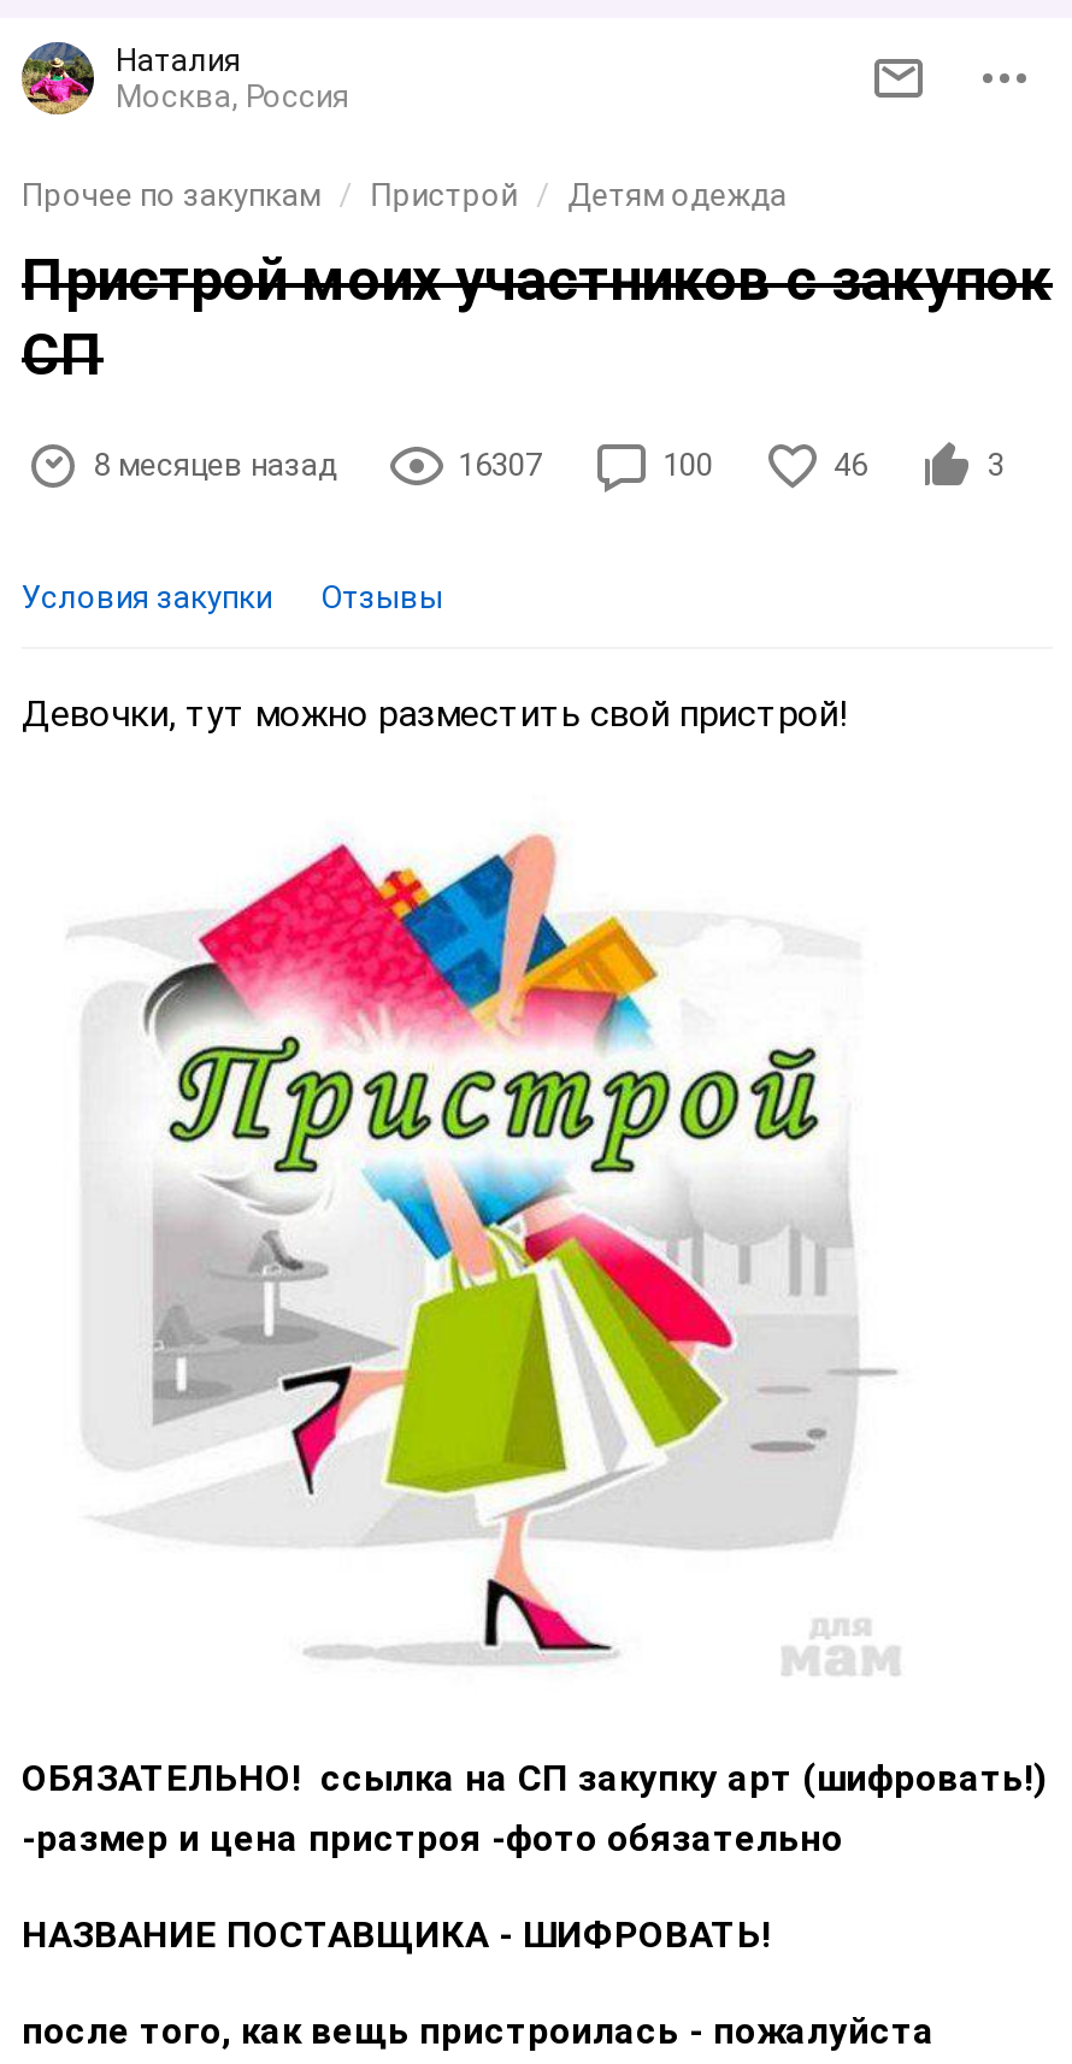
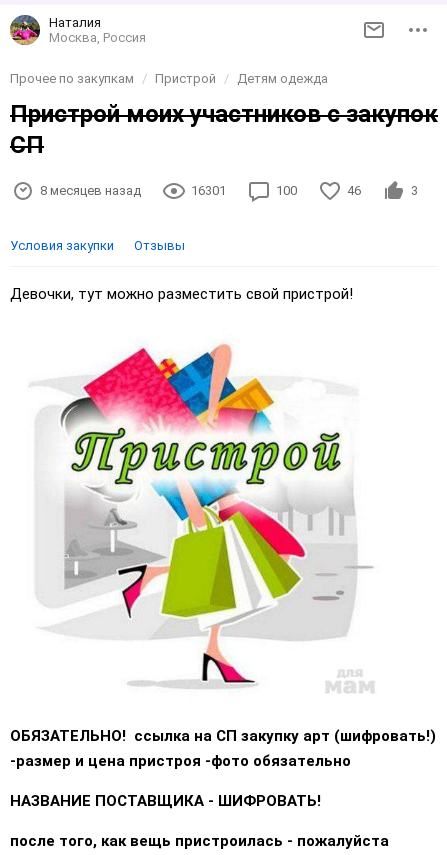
[458,446,542,482] 16307 -> [191,183,226,198] 16301

